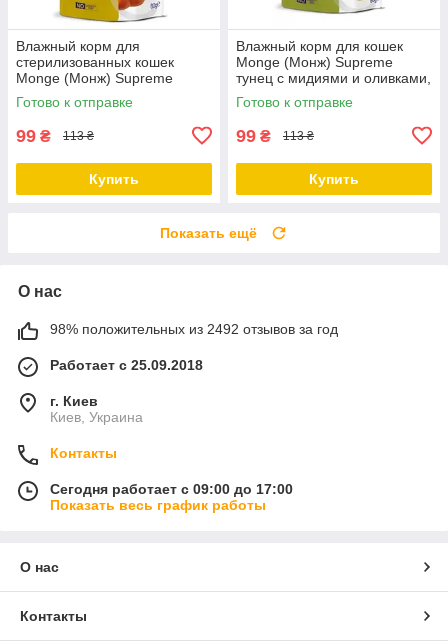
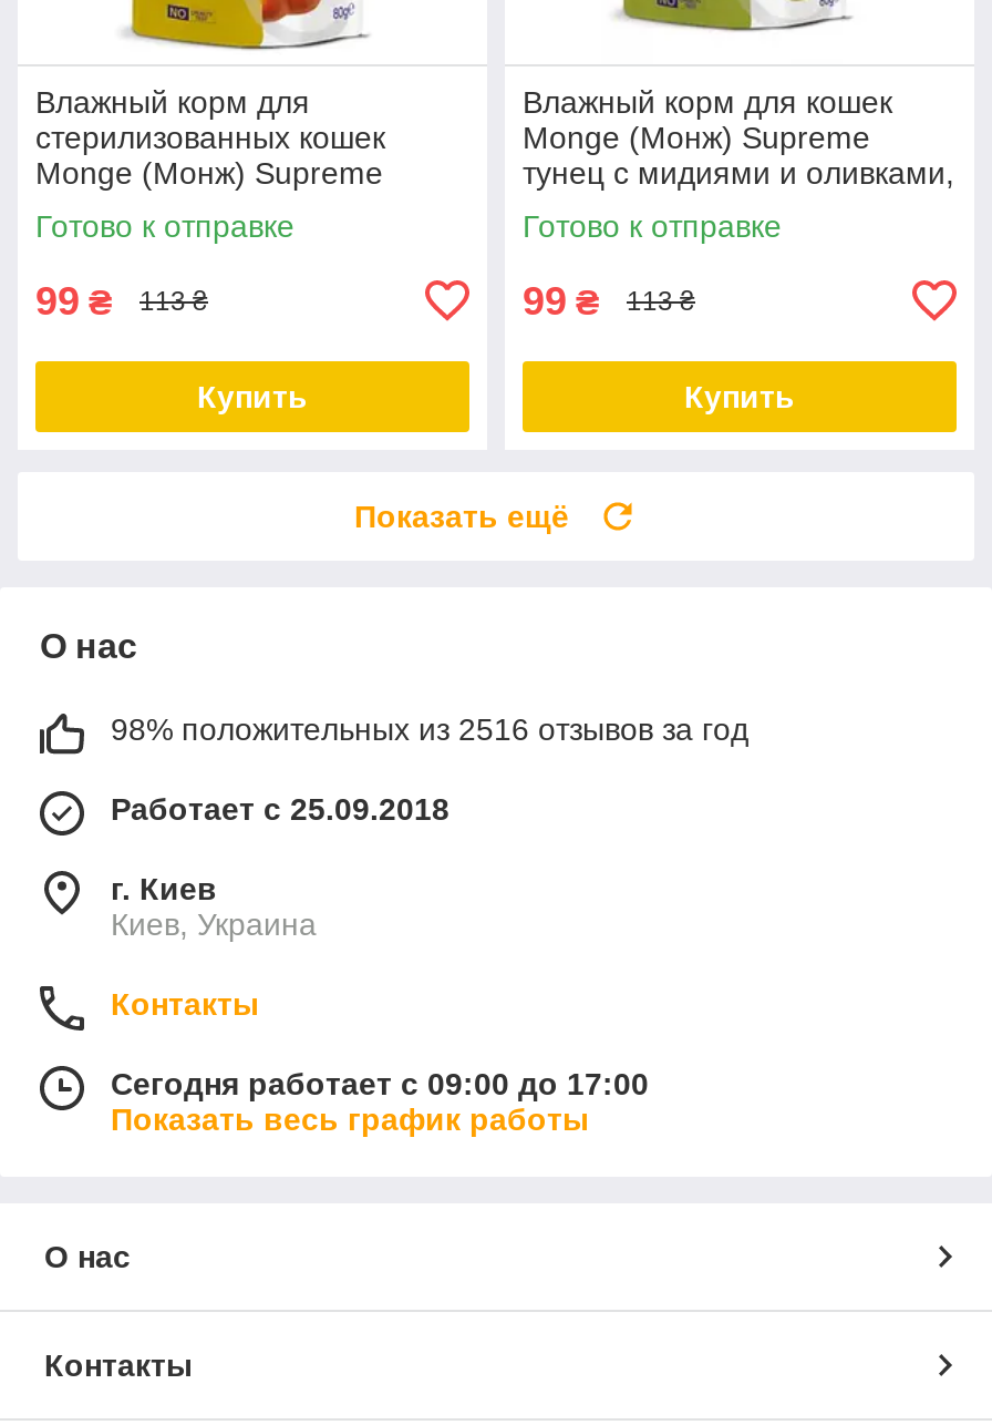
[50,321,338,337] 98% положительных из 2492 отзывов за год -> [111,711,748,746] 98% положительных из 2516 отзывов за год

